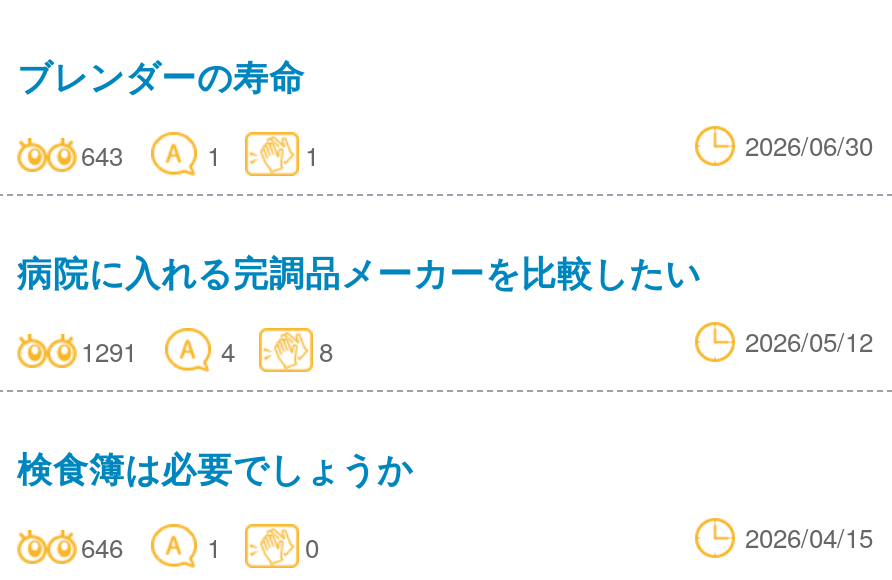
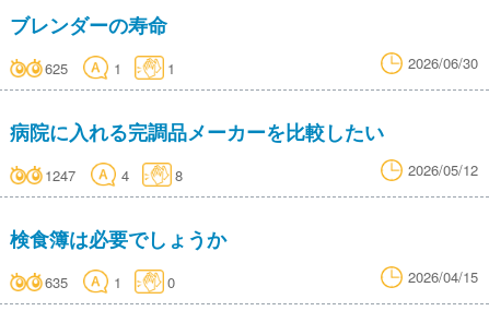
[81,136,123,174] 643 -> [45,58,68,79] 625
[81,332,137,370] 1291 -> [45,165,75,186] 1247
[81,528,123,566] 646 -> [45,272,68,292] 635

